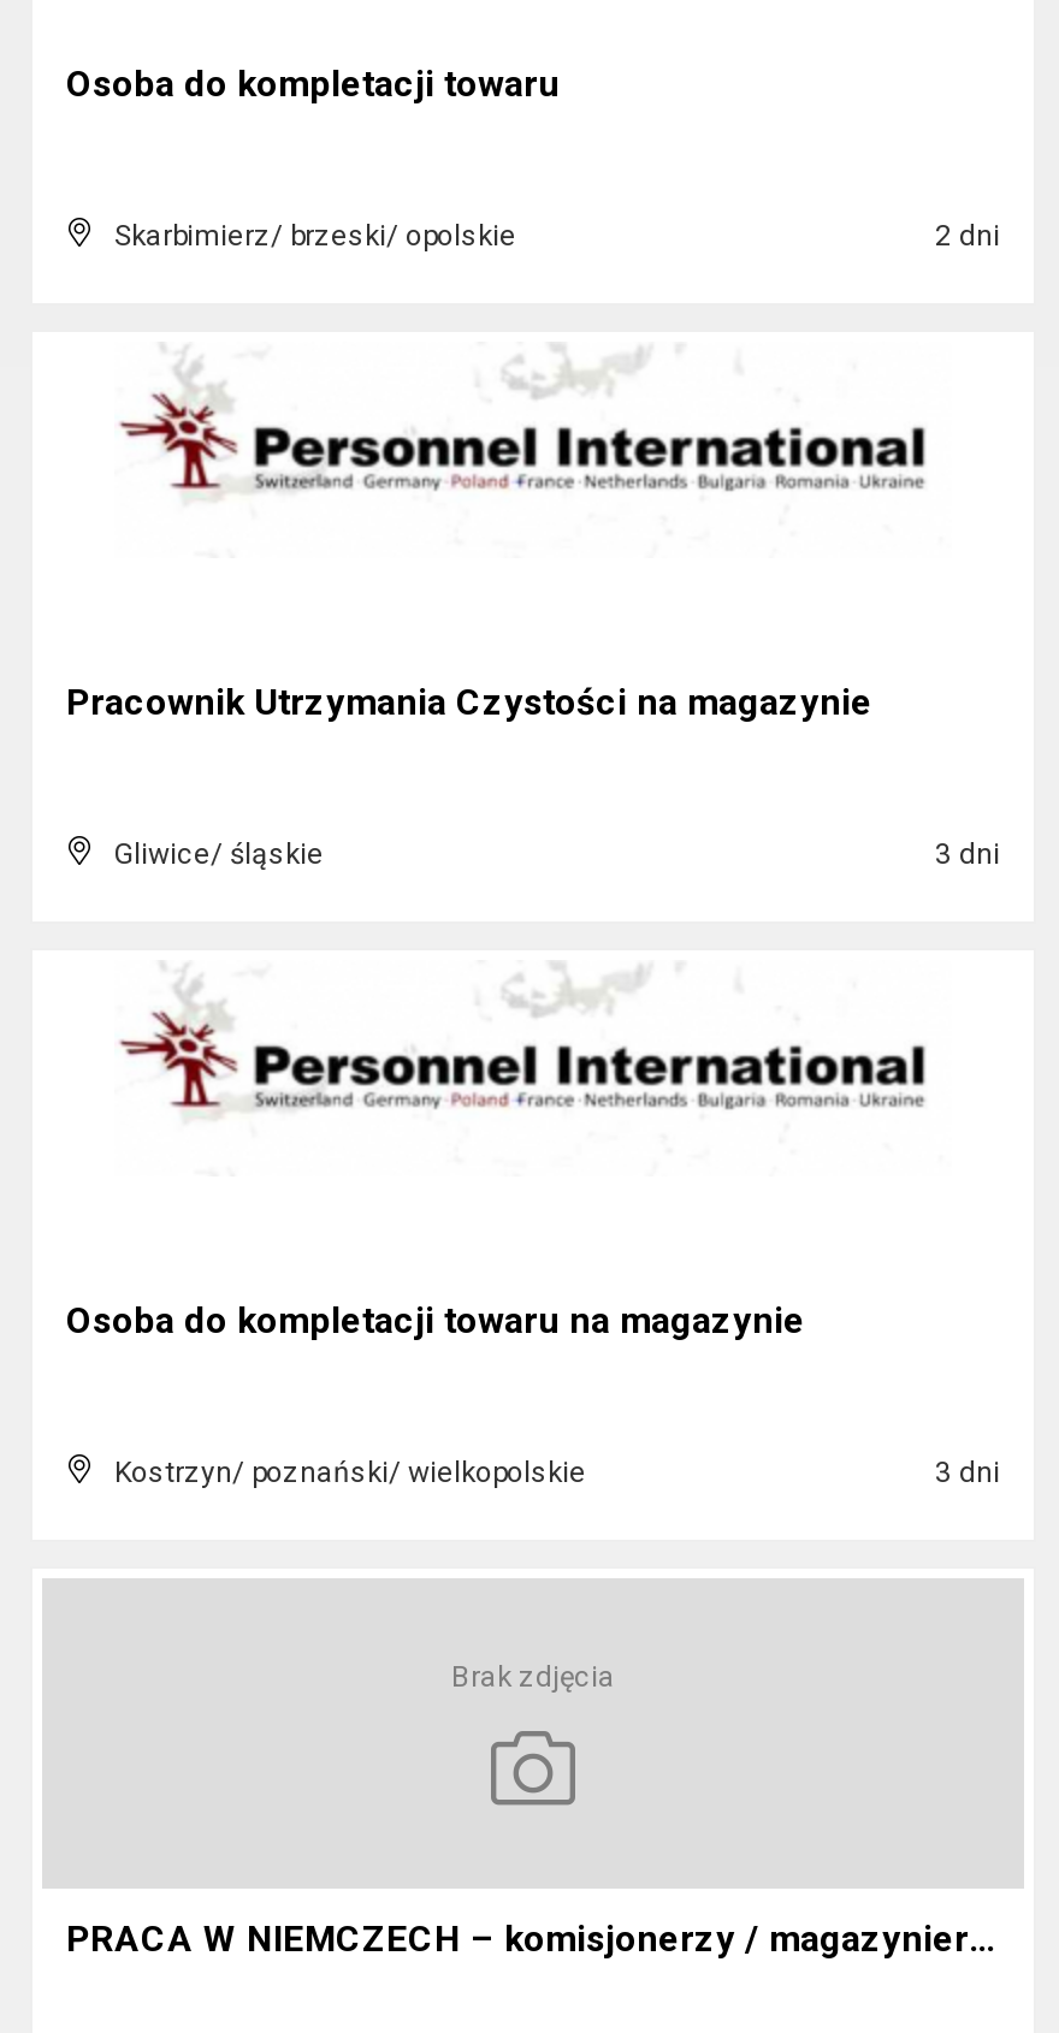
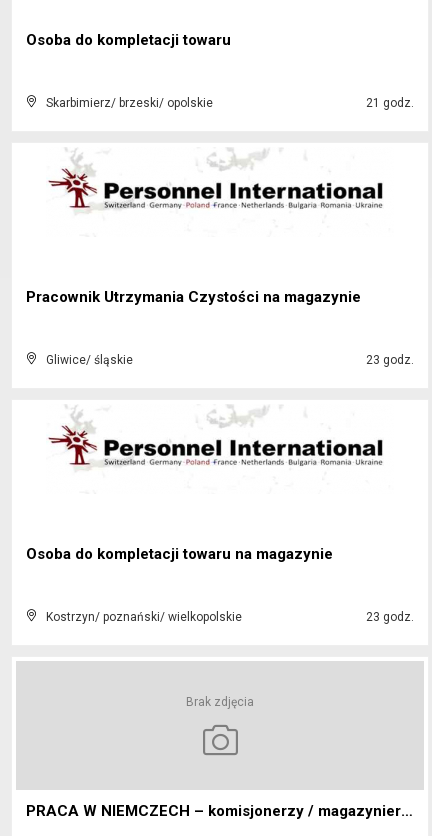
[928,219,1000,253] 2 dni -> [363,96,414,110] 21 godz.
[928,837,1000,871] 3 dni -> [363,353,414,367] 23 godz.
[928,1456,1000,1489] 3 dni -> [363,610,414,624] 23 godz.

